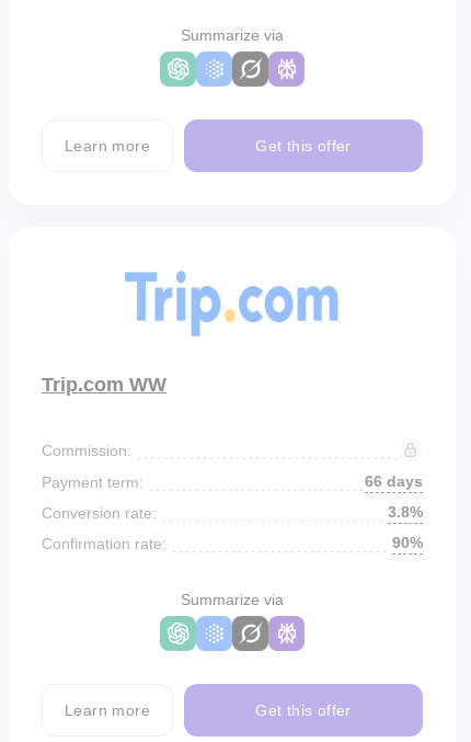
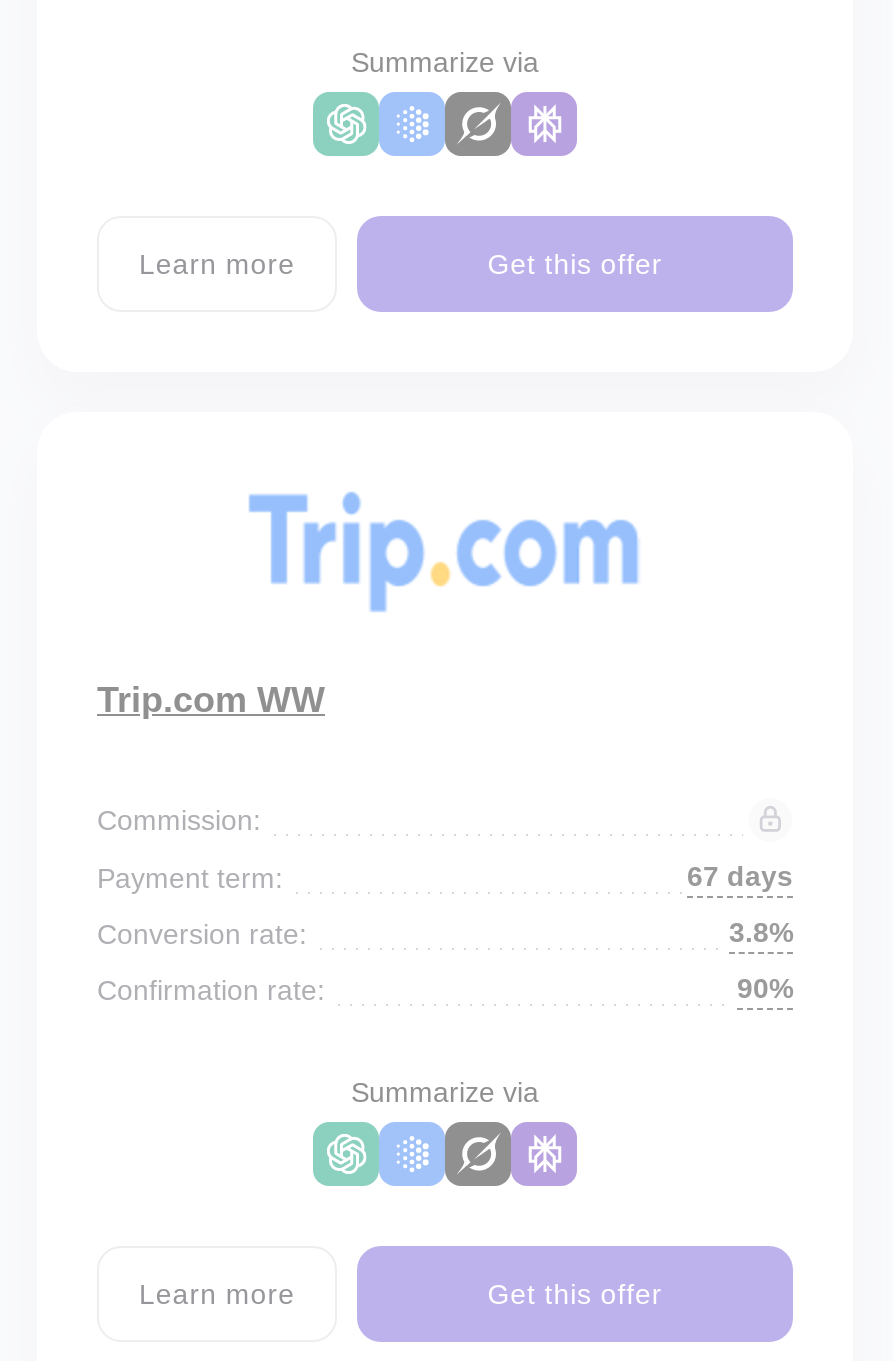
[365,472,423,490] 66 days -> [687,860,793,892] 67 days

